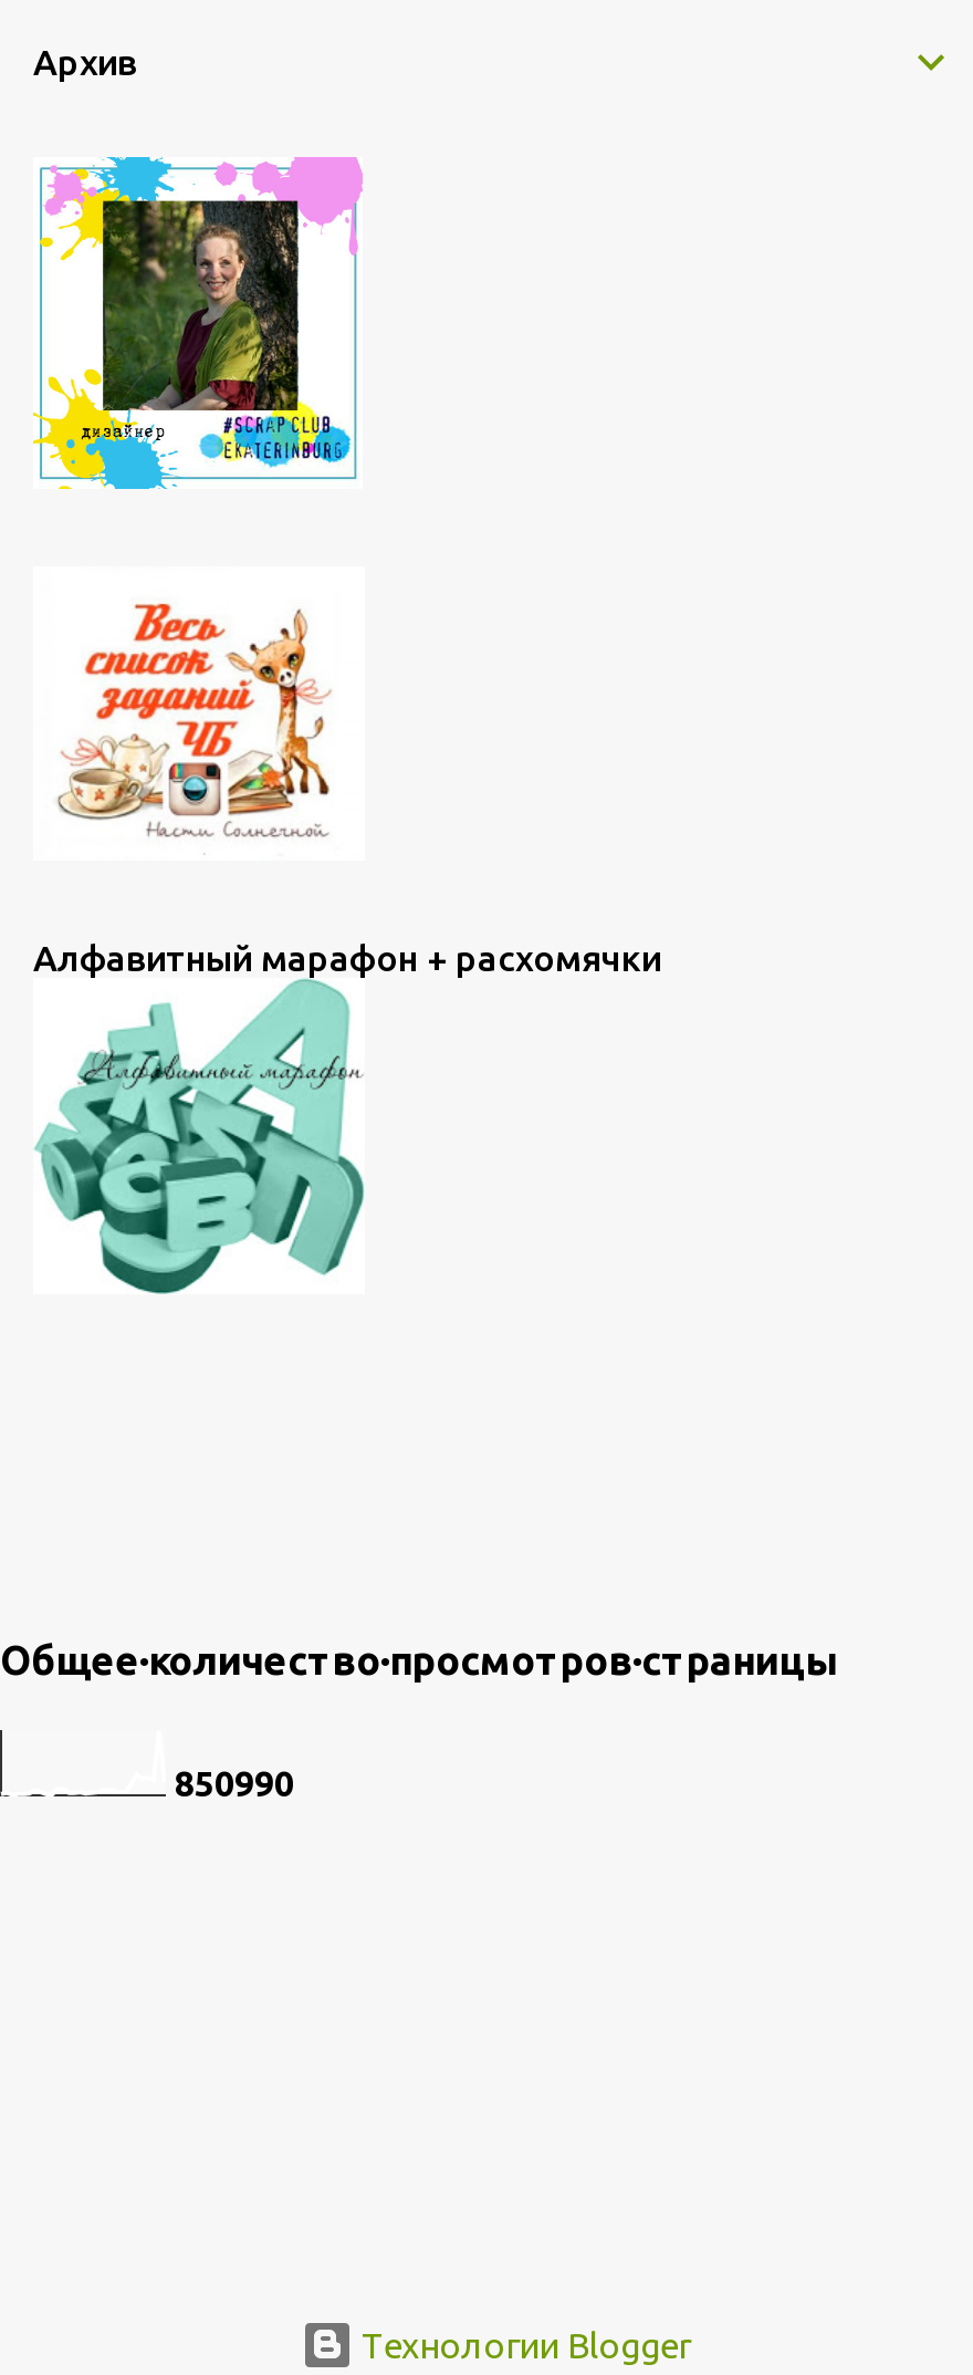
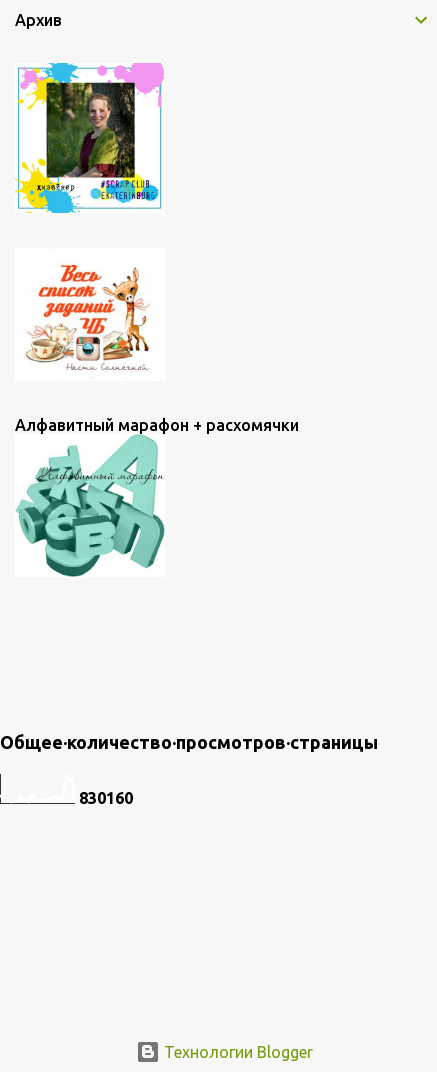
[175,1764,294,1804] 850990 -> [79,789,133,807] 830160

